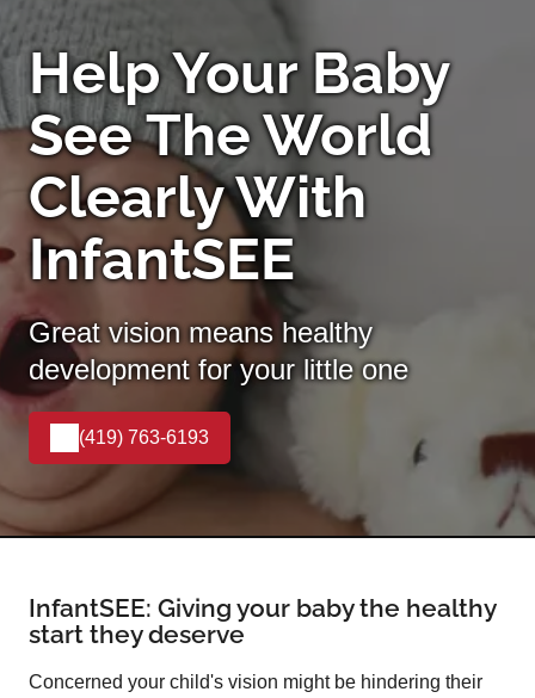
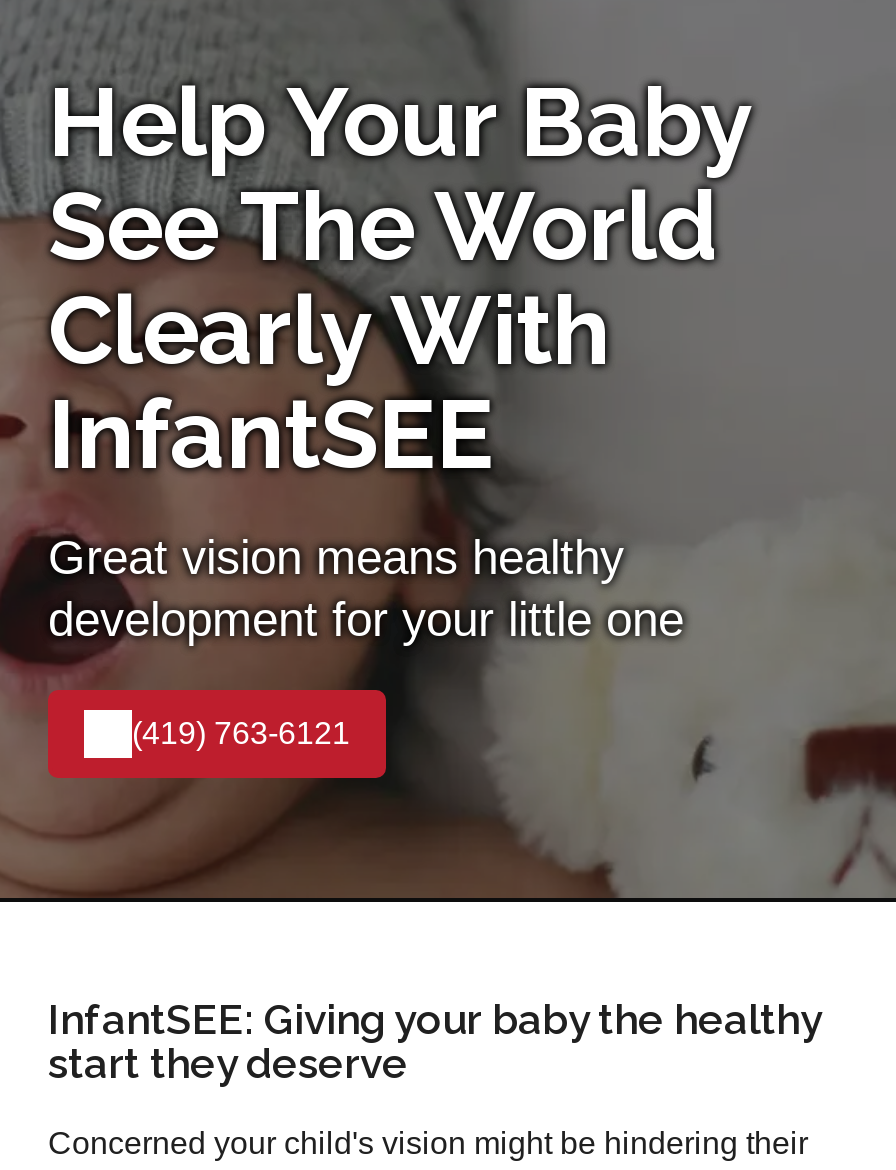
[79,428,209,448] (419) 763-6193 -> [132,717,350,751] (419) 763-6121

